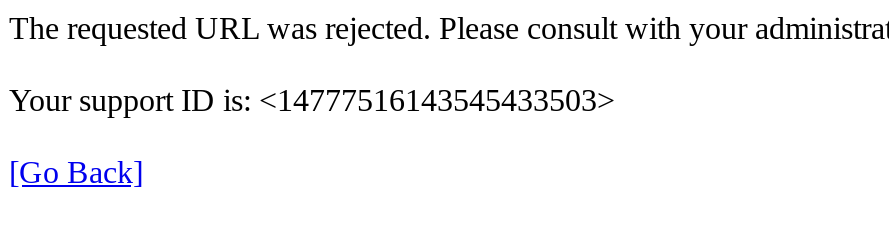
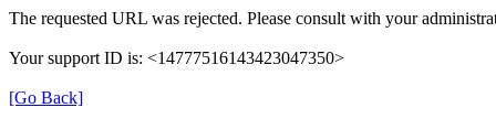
[9,83,615,117] Your support ID is: <14777516143545433503> -> [9,49,344,67] Your support ID is: <14777516143423047350>

